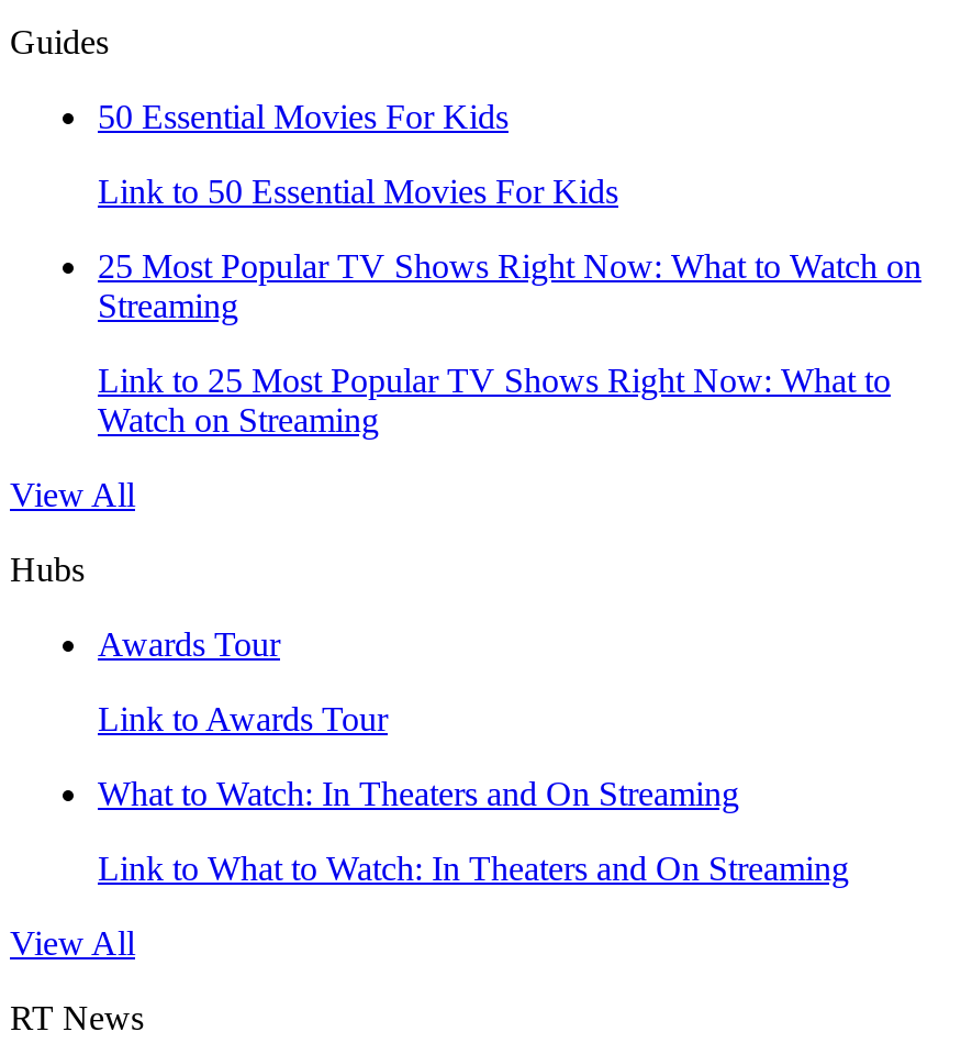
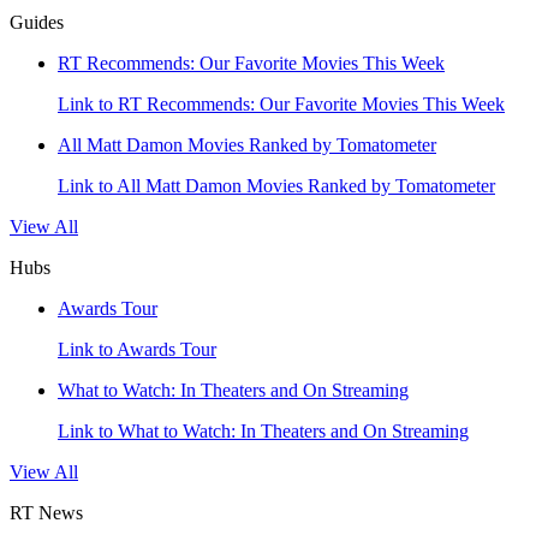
[98,98,509,135] 50 Essential Movies For Kids -> [58,53,445,73] RT Recommends: Our Favorite Movies This Week
[98,173,618,210] Link to 50 Essential Movies For Kids -> [58,94,505,114] Link to RT Recommends: Our Favorite Movies This Week
[98,247,921,324] 25 Most Popular TV Shows Right Now: What to Watch on | Streaming -> [58,135,436,155] All Matt Damon Movies Ranked by Tomatometer
[98,362,891,439] Link to 25 Most Popular TV Shows Right Now: What to | Watch on Streaming -> [58,176,495,196] Link to All Matt Damon Movies Ranked by Tomatometer

